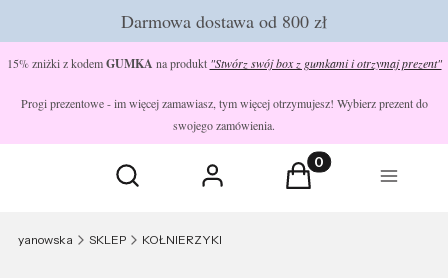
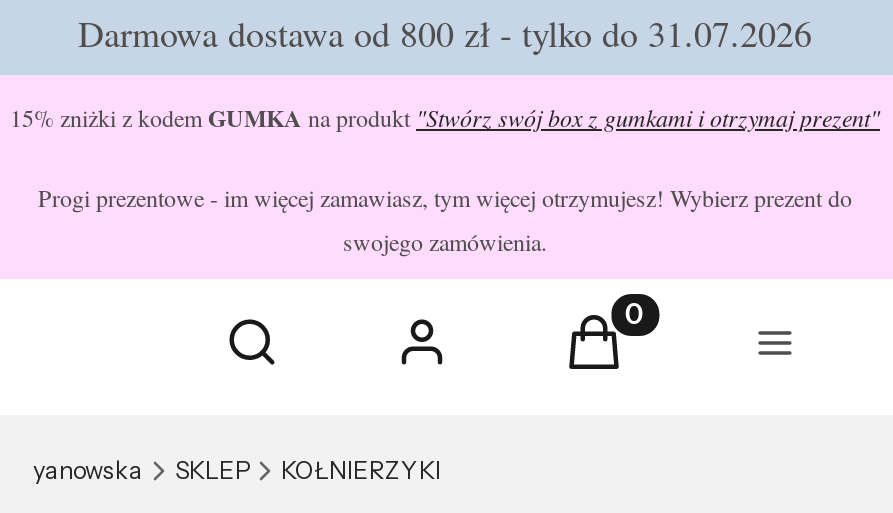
[121,9,327,33] Darmowa dostawa od 800 zł -> [78,9,812,57] Darmowa dostawa od 800 zł - tylko do 31.07.2026

